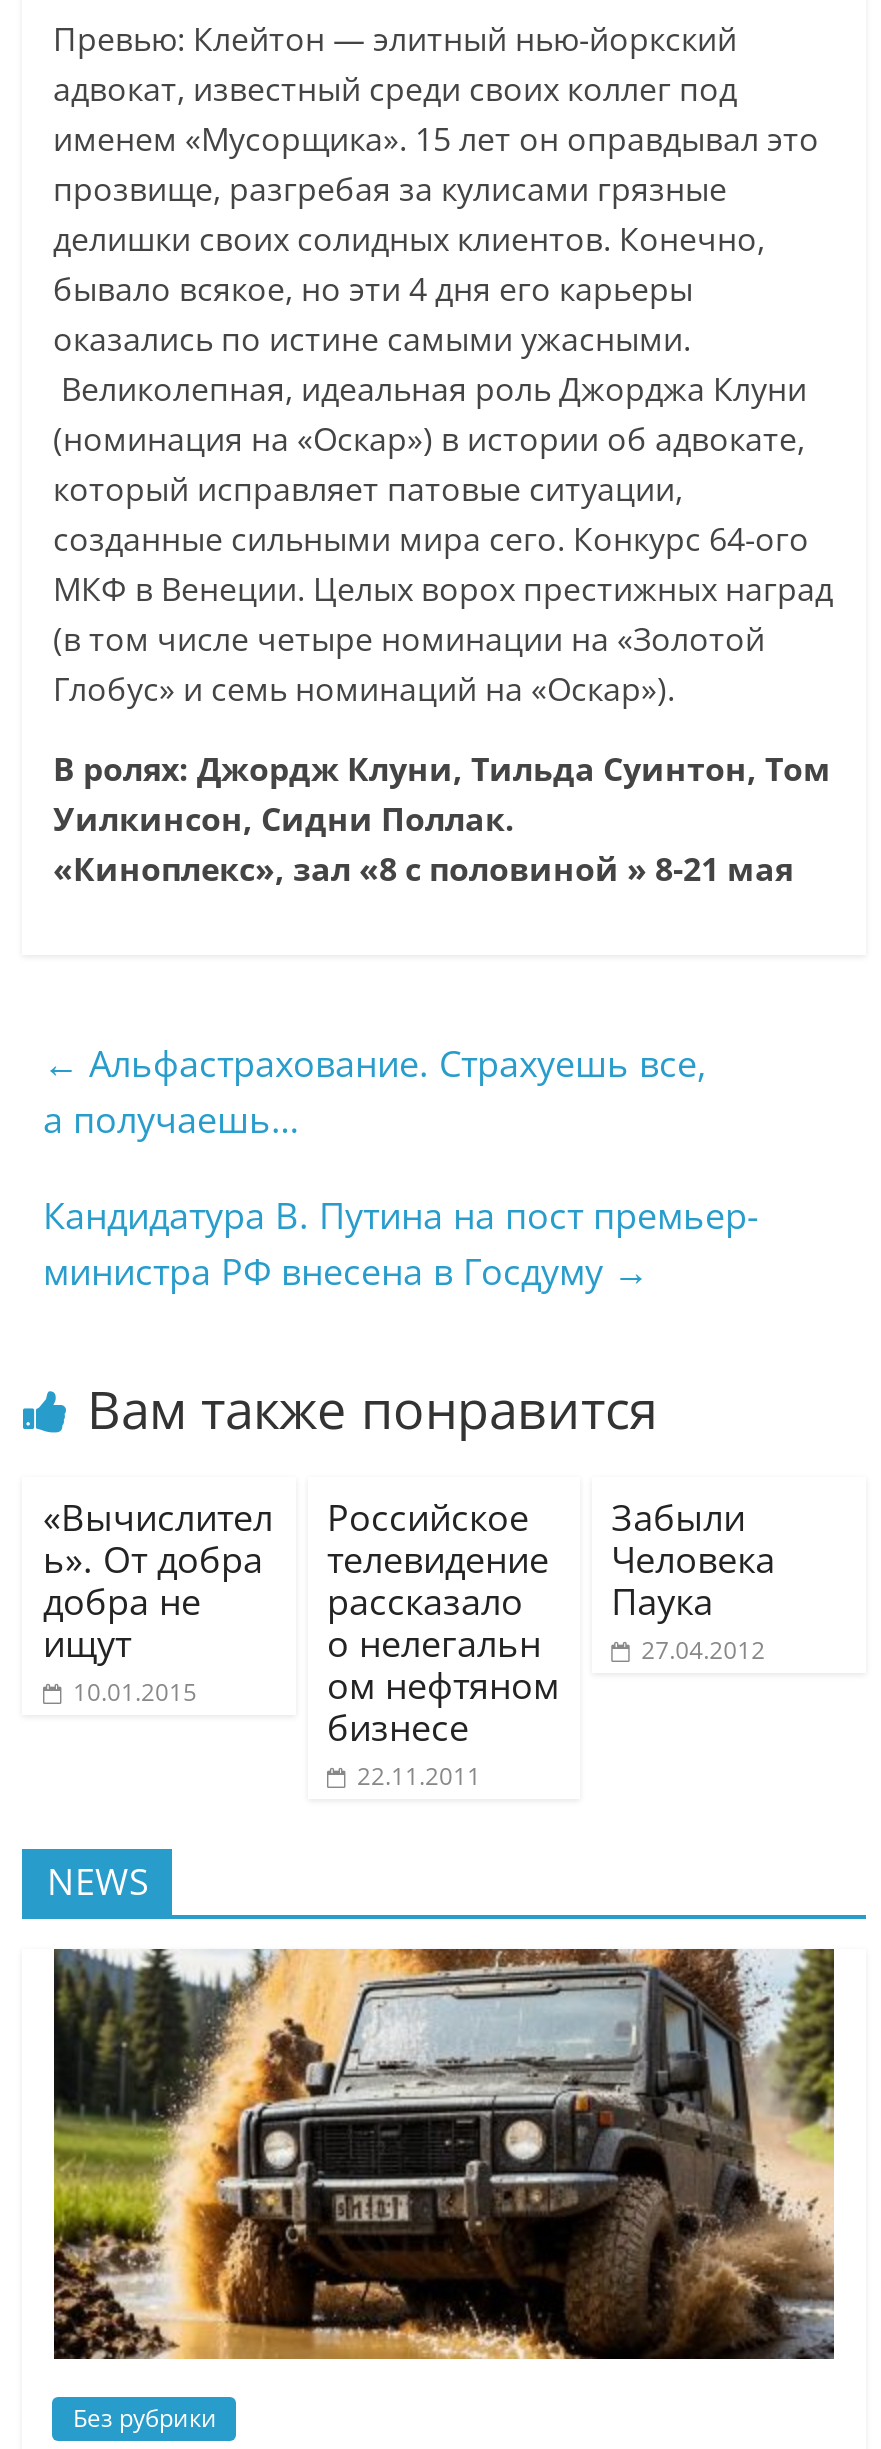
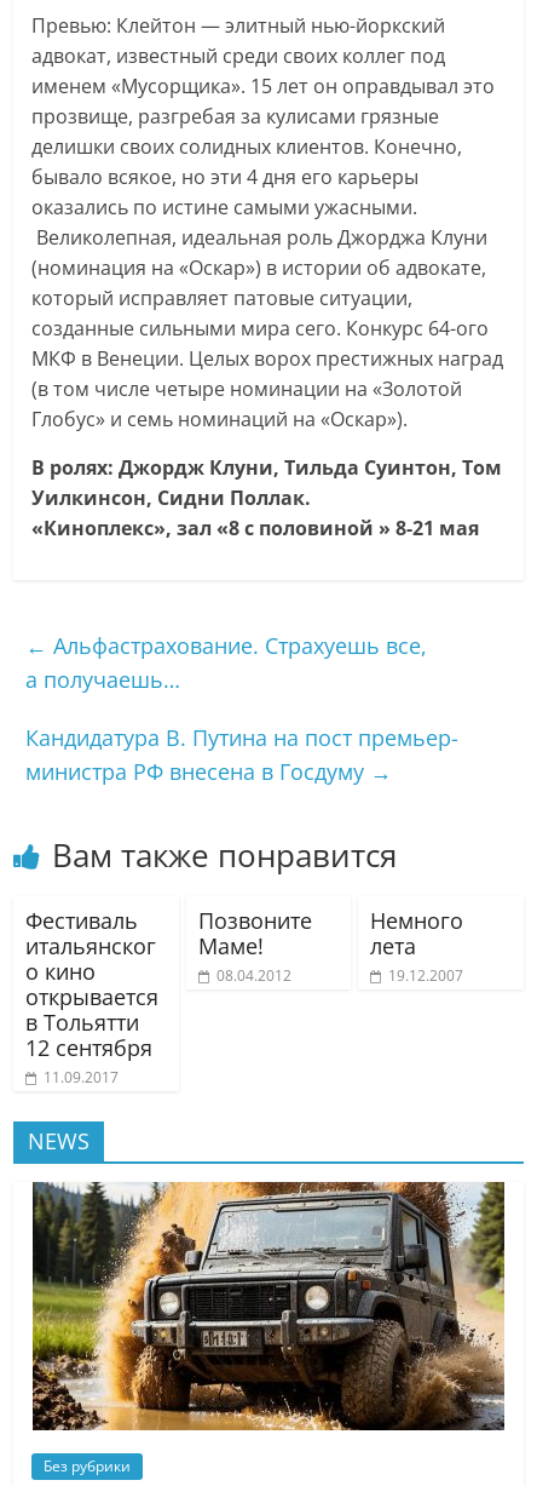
[43,1493,273,1709] «Вычислител | ь». От добра | добра не | ищут | 10.01.2015 -> [26,906,159,1088] Фестиваль | итальянског | о кино | открывается | в Тольятти | 12 сентября | 11.09.2017
[327,1493,559,1793] Российское | телевидение | рассказало | о нелегальн | ом нефтяном | бизнесе | 22.11.2011 -> [198,906,311,986] Позвоните | Маме! | 08.04.2012
[611,1493,775,1667] Забыли | Человека | Паука | 27.04.2012 -> [370,906,463,986] Немного | лета | 19.12.2007

